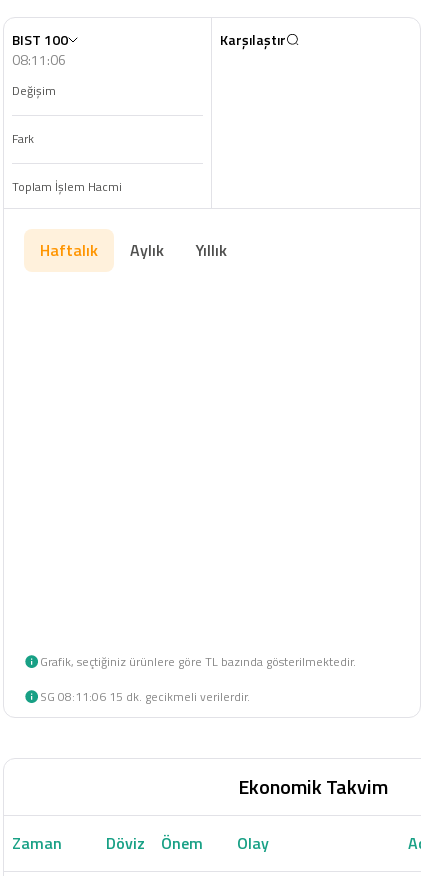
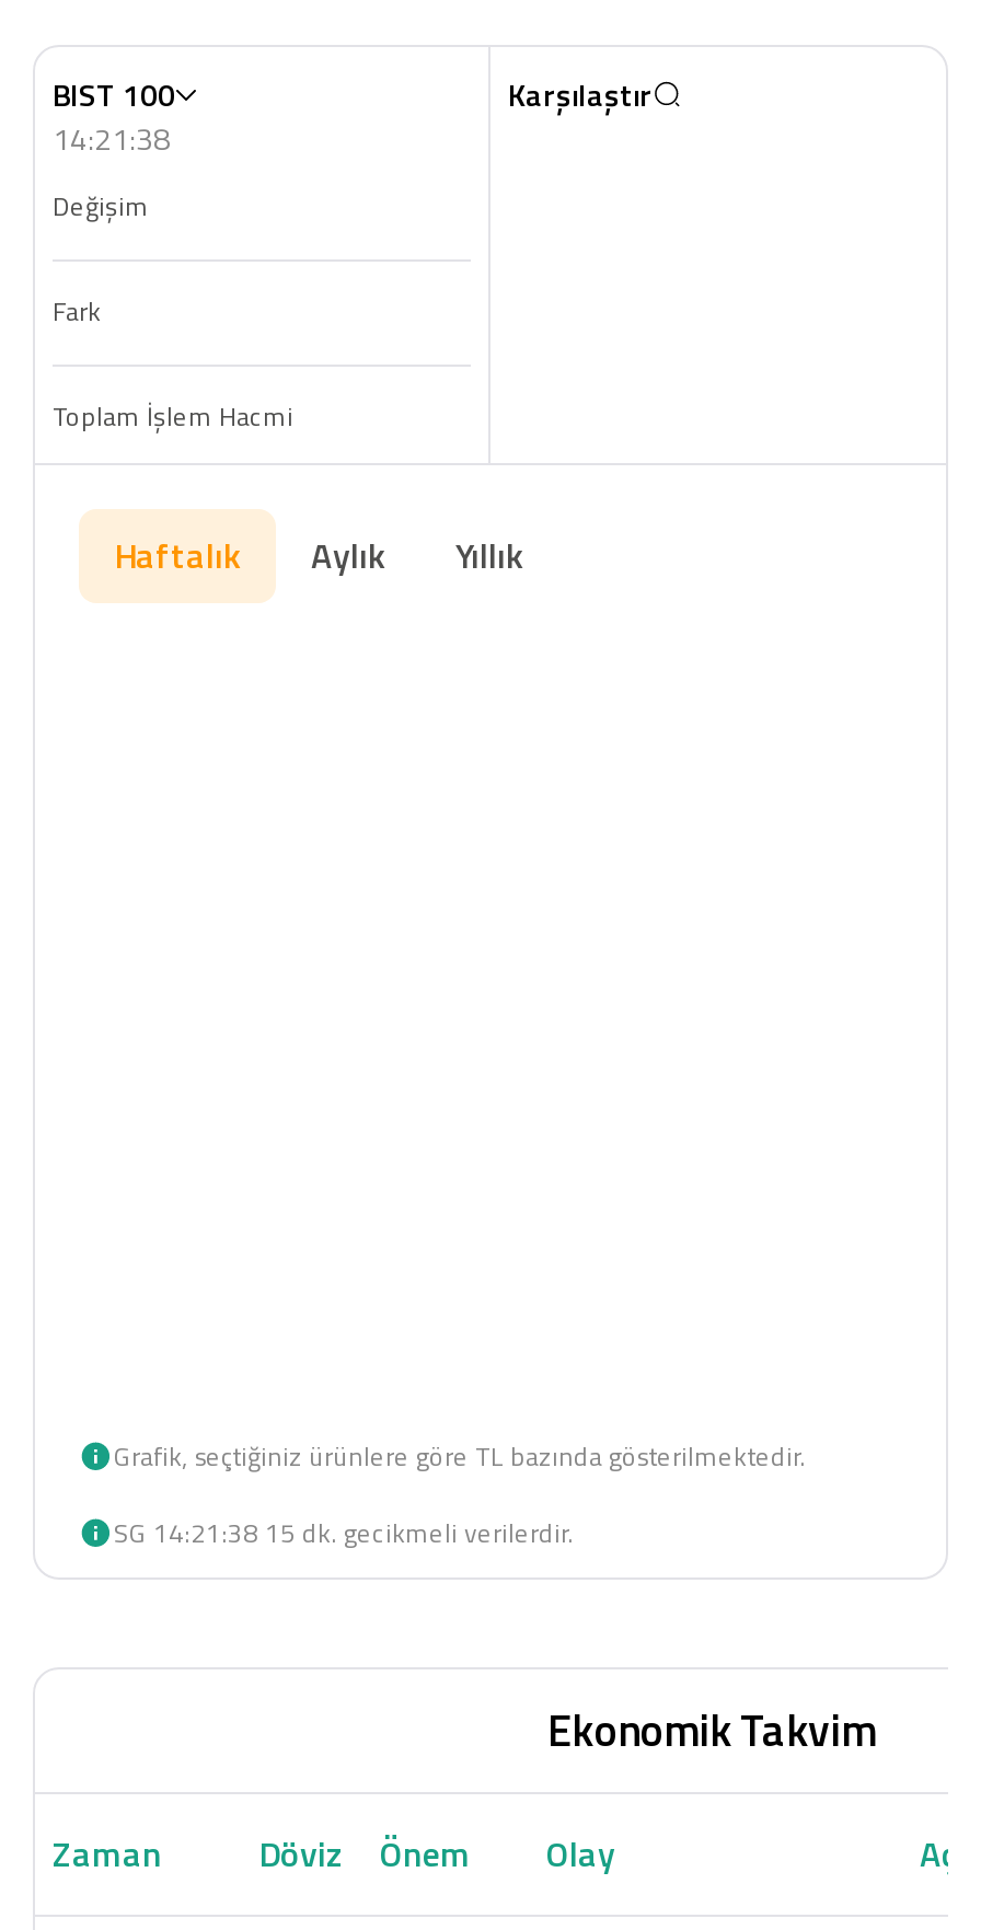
[12,49,66,70] 08:11:06 -> [53,115,171,161] 14:21:38
[40,687,250,706] SG 08:11:06 15 dk. gecikmeli verilerdir. -> [114,1512,574,1553] SG 14:21:38 15 dk. gecikmeli verilerdir.

